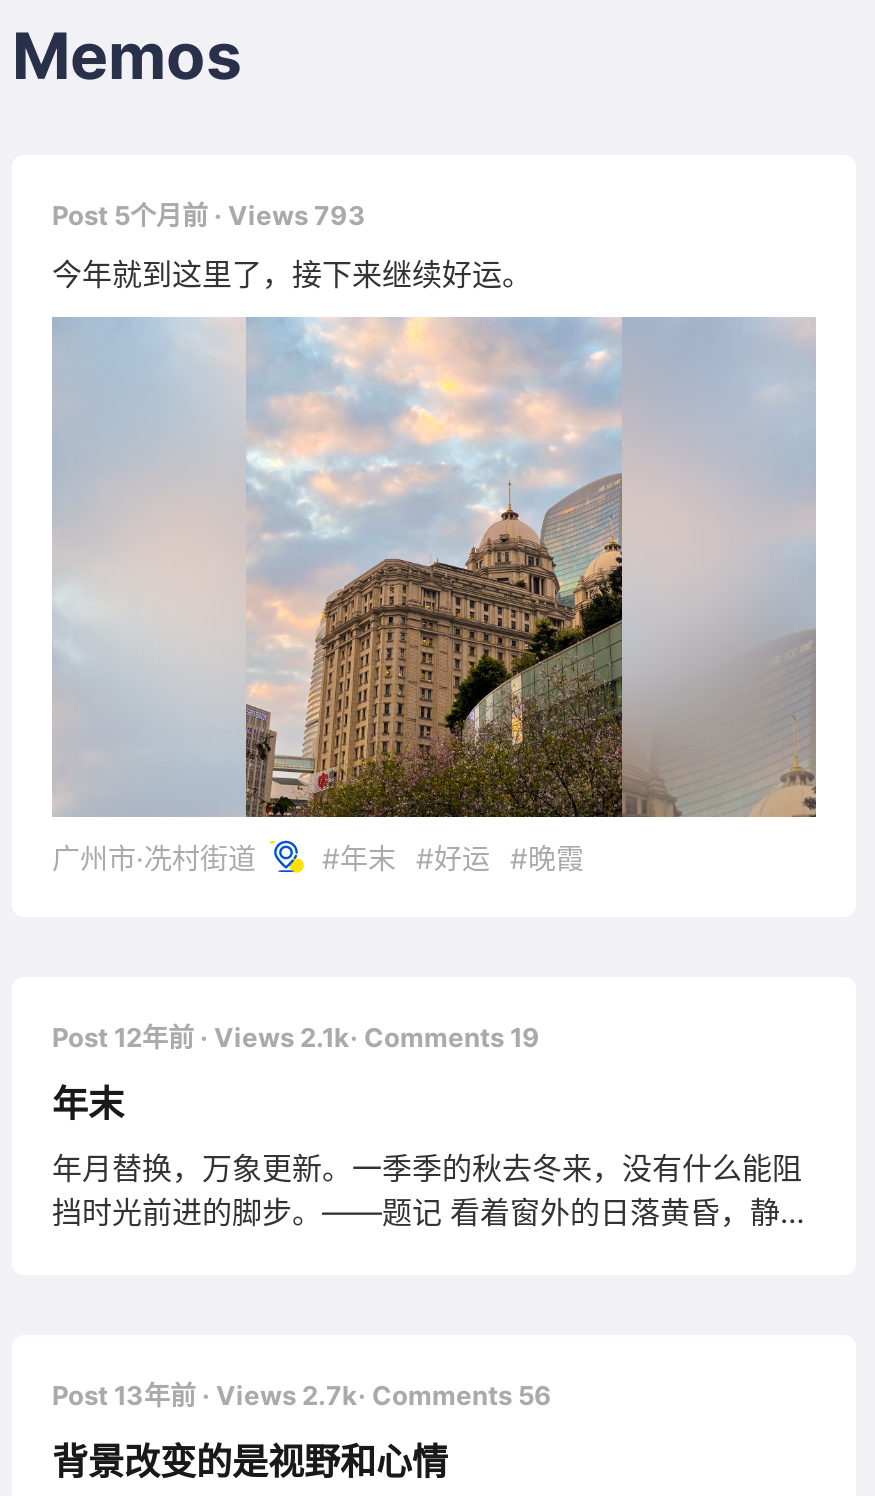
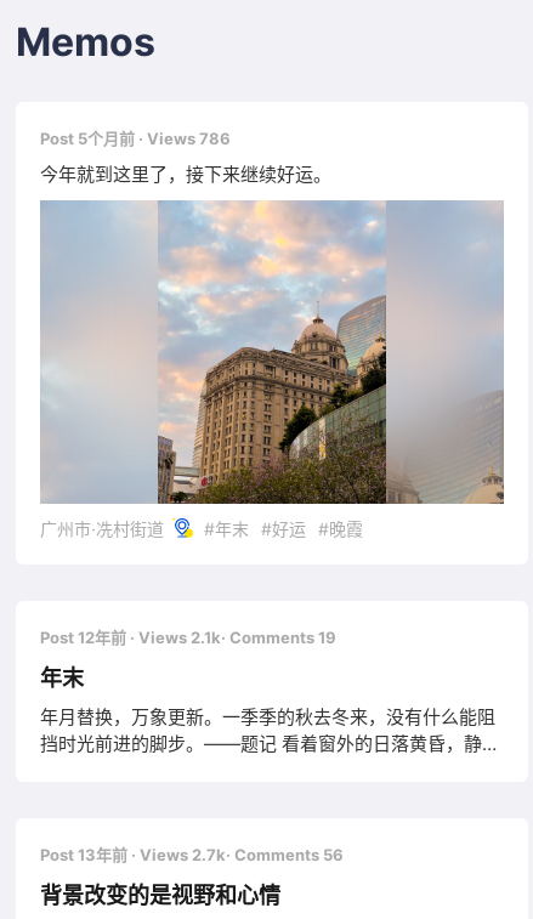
[52,199,366,231] Post 5个月前· Views 793 -> [40,129,231,148] Post 5个月前· Views 786

